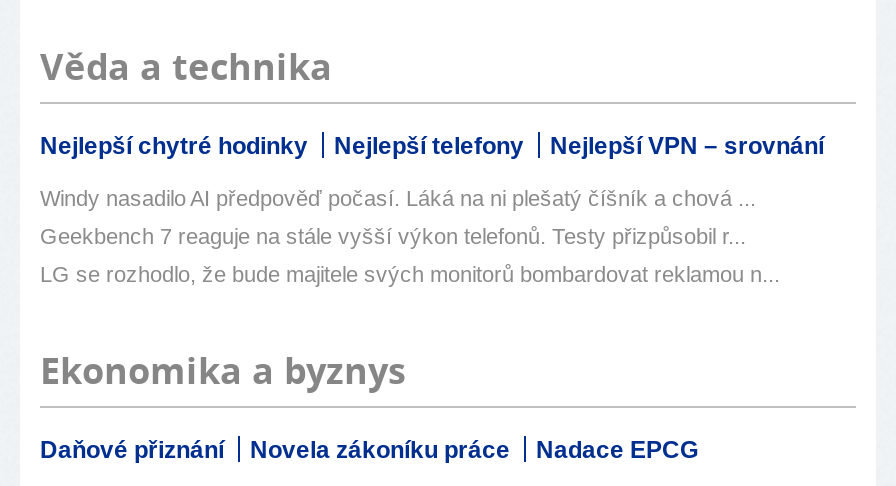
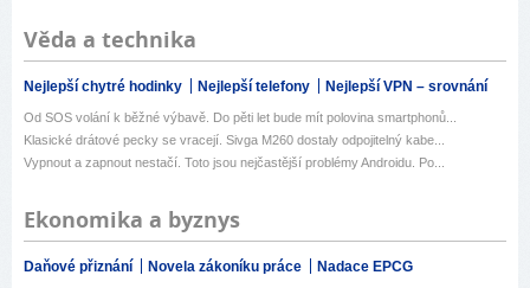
[40,187,756,211] Windy nasadilo AI předpověď počasí. Láká na ni plešatý číšník a chová ... -> [24,111,457,125] Od SOS volání k běžné výbavě. Do pěti let bude mít polovina smartphonů...
[40,225,746,249] Geekbench 7 reaguje na stále vyšší výkon telefonů. Testy přizpůsobil r... -> [24,133,445,147] Klasické drátové pecky se vracejí. Sivga M260 dostaly odpojitelný kabe...
[40,263,780,287] LG se rozhodlo, že bude majitele svých monitorů bombardovat reklamou n... -> [24,156,445,170] Vypnout a zapnout nestačí. Toto jsou nejčastější problémy Androidu. Po...

